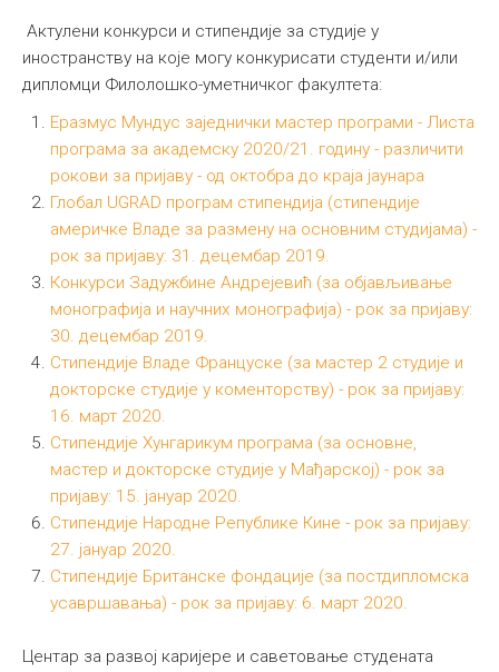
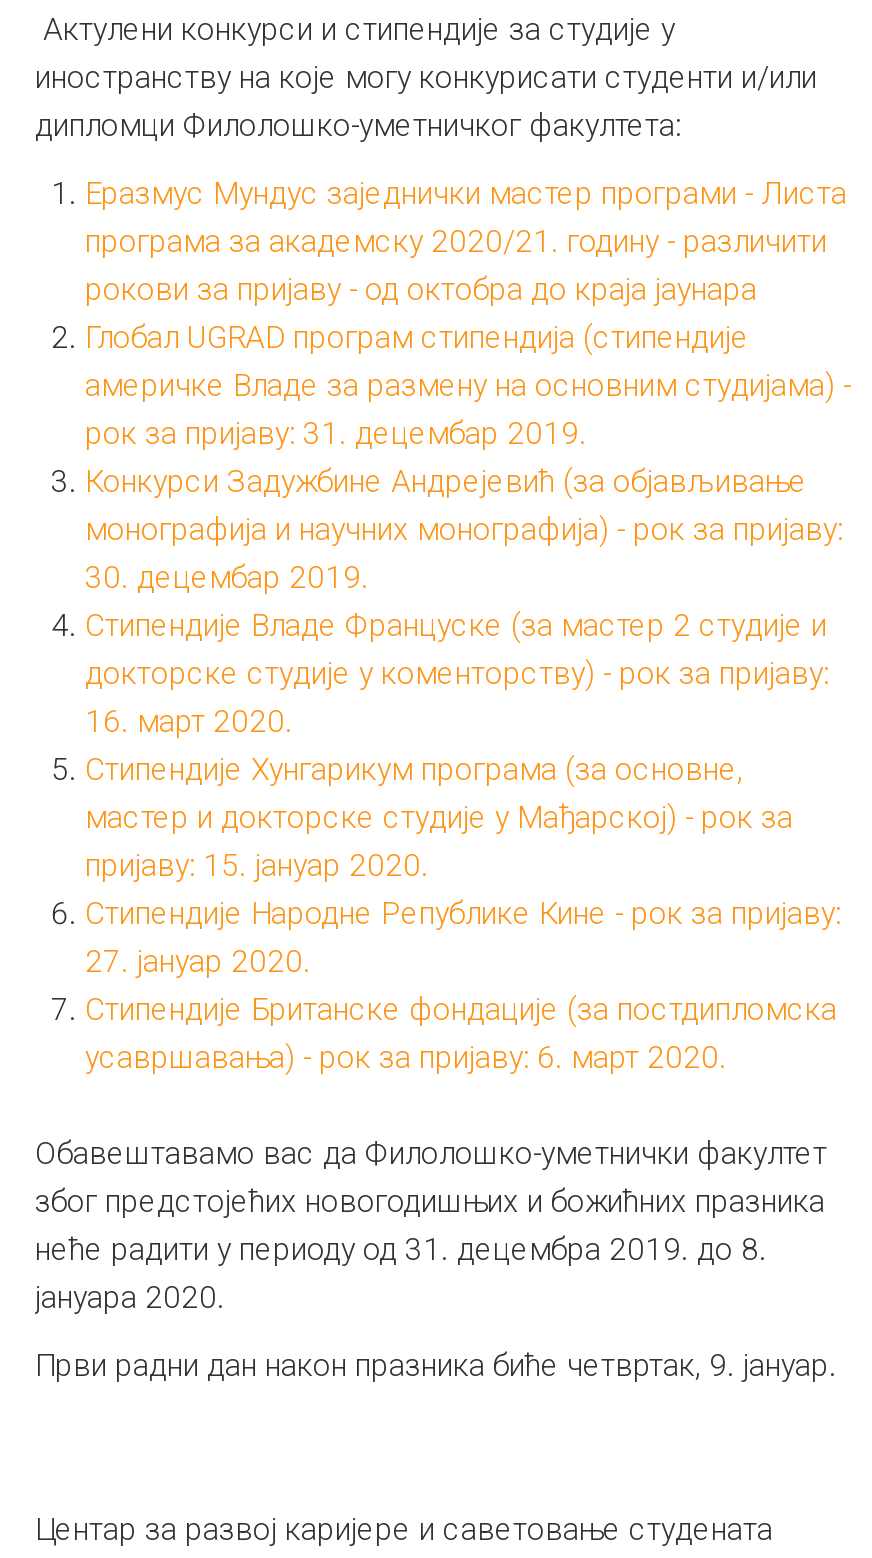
none -> [35,1137,845,1385] Обавештавамо вас да Филолошко-уметнички факултет | због предстојећих новогодишњих и божићних празника | неће радити у периоду од 31. децембра 2019. до 8. | јануара 2020. | Први радни дан након празника биће четвртак, 9. јануар.

